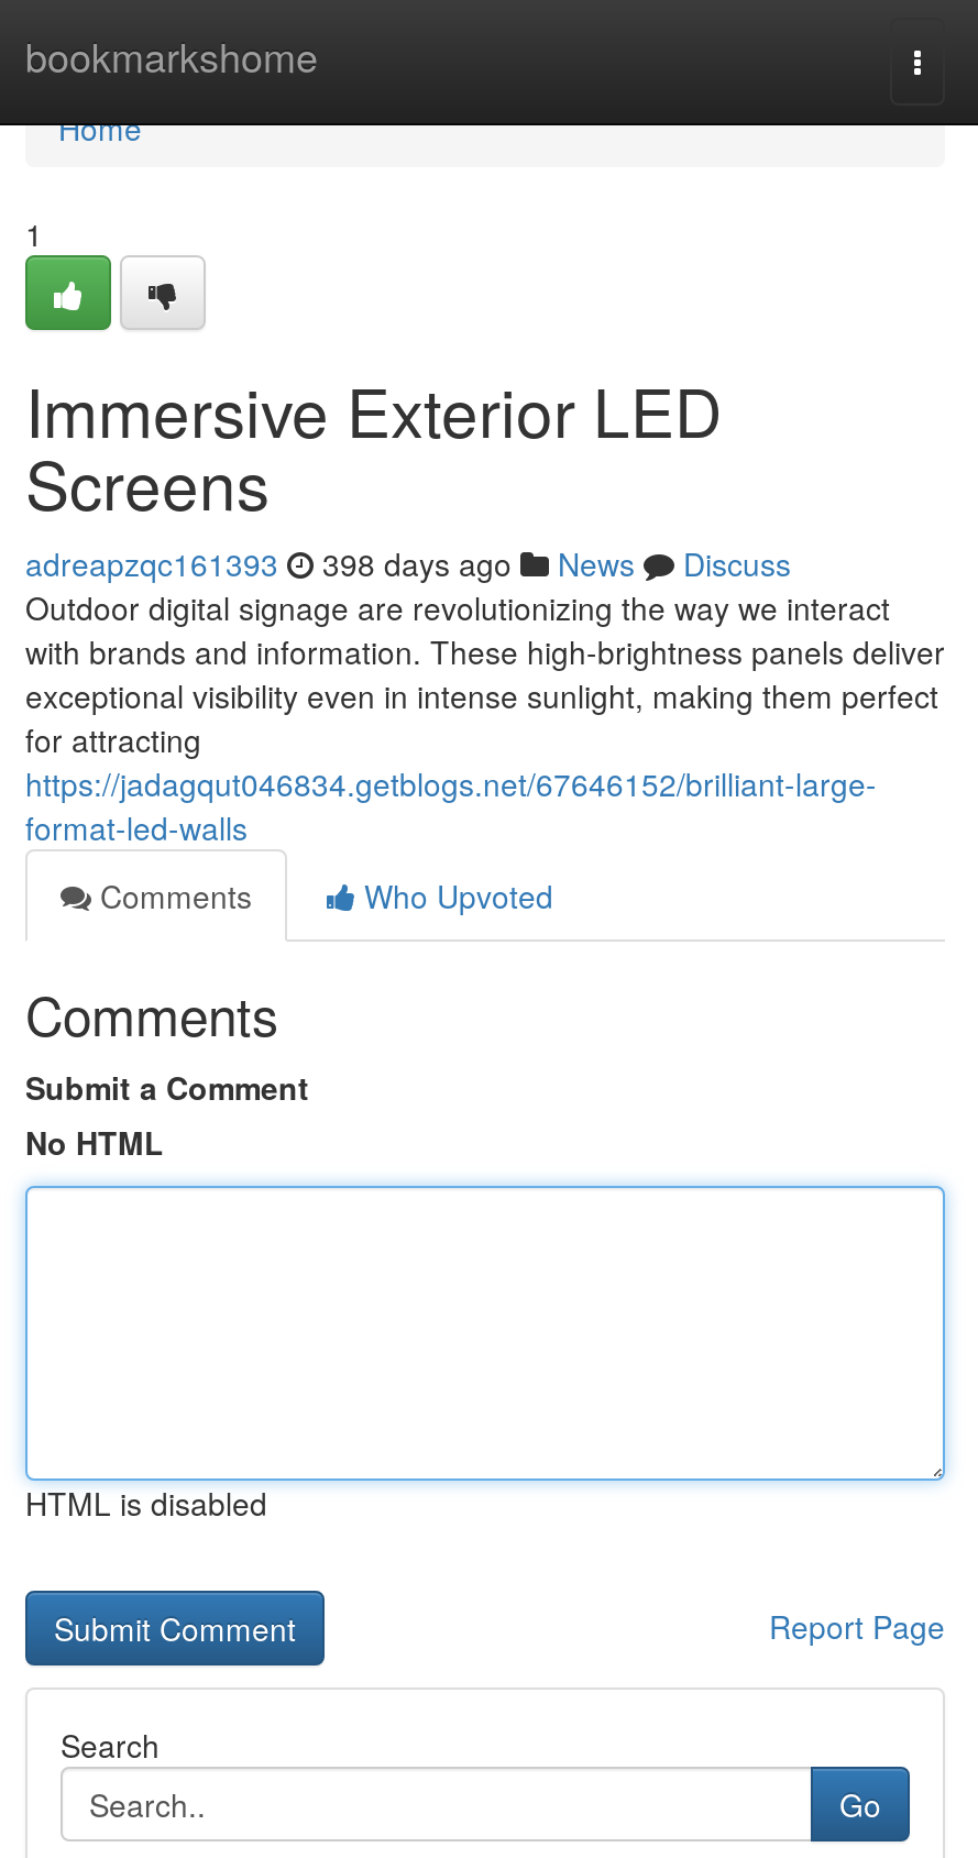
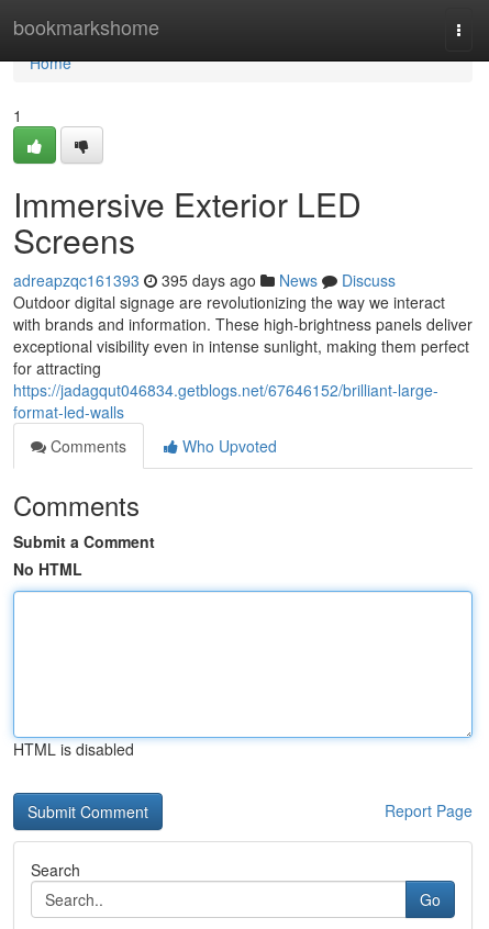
[25,541,791,585] adreapzqc161393 398 days ago News Discuss -> [13,269,396,291] adreapzqc161393 395 days ago News Discuss

